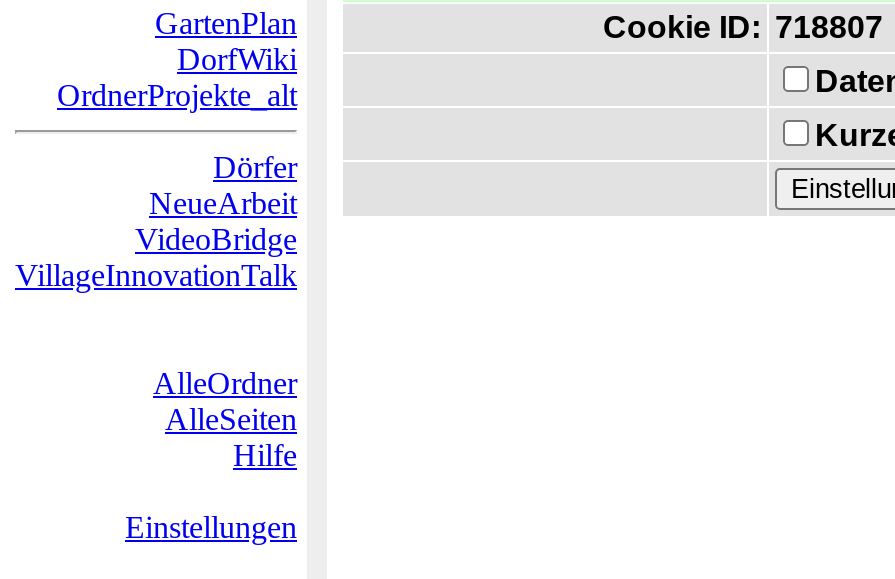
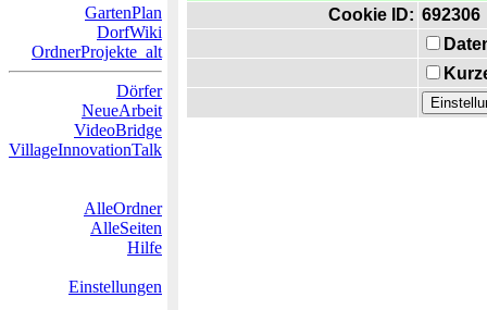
[603,10,883,44] Cookie ID: 718807 -> [328,5,480,24] Cookie ID: 692306

